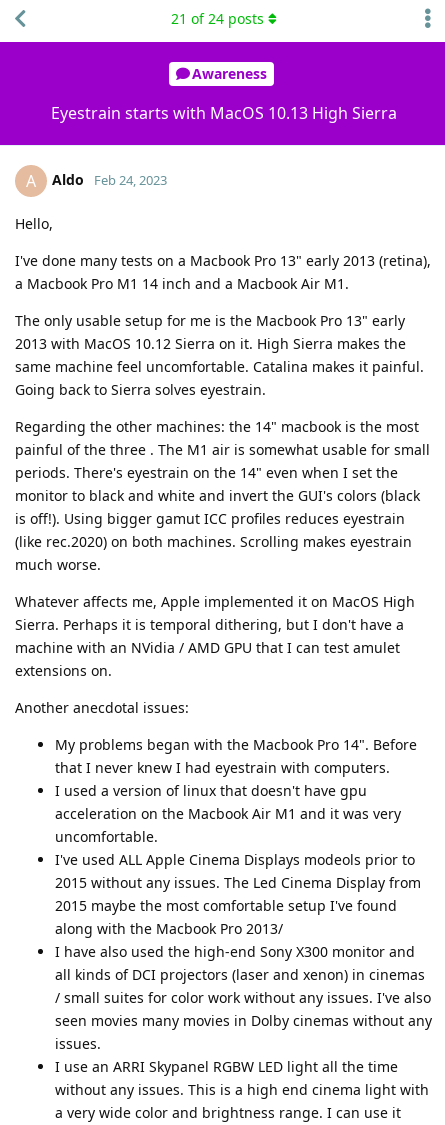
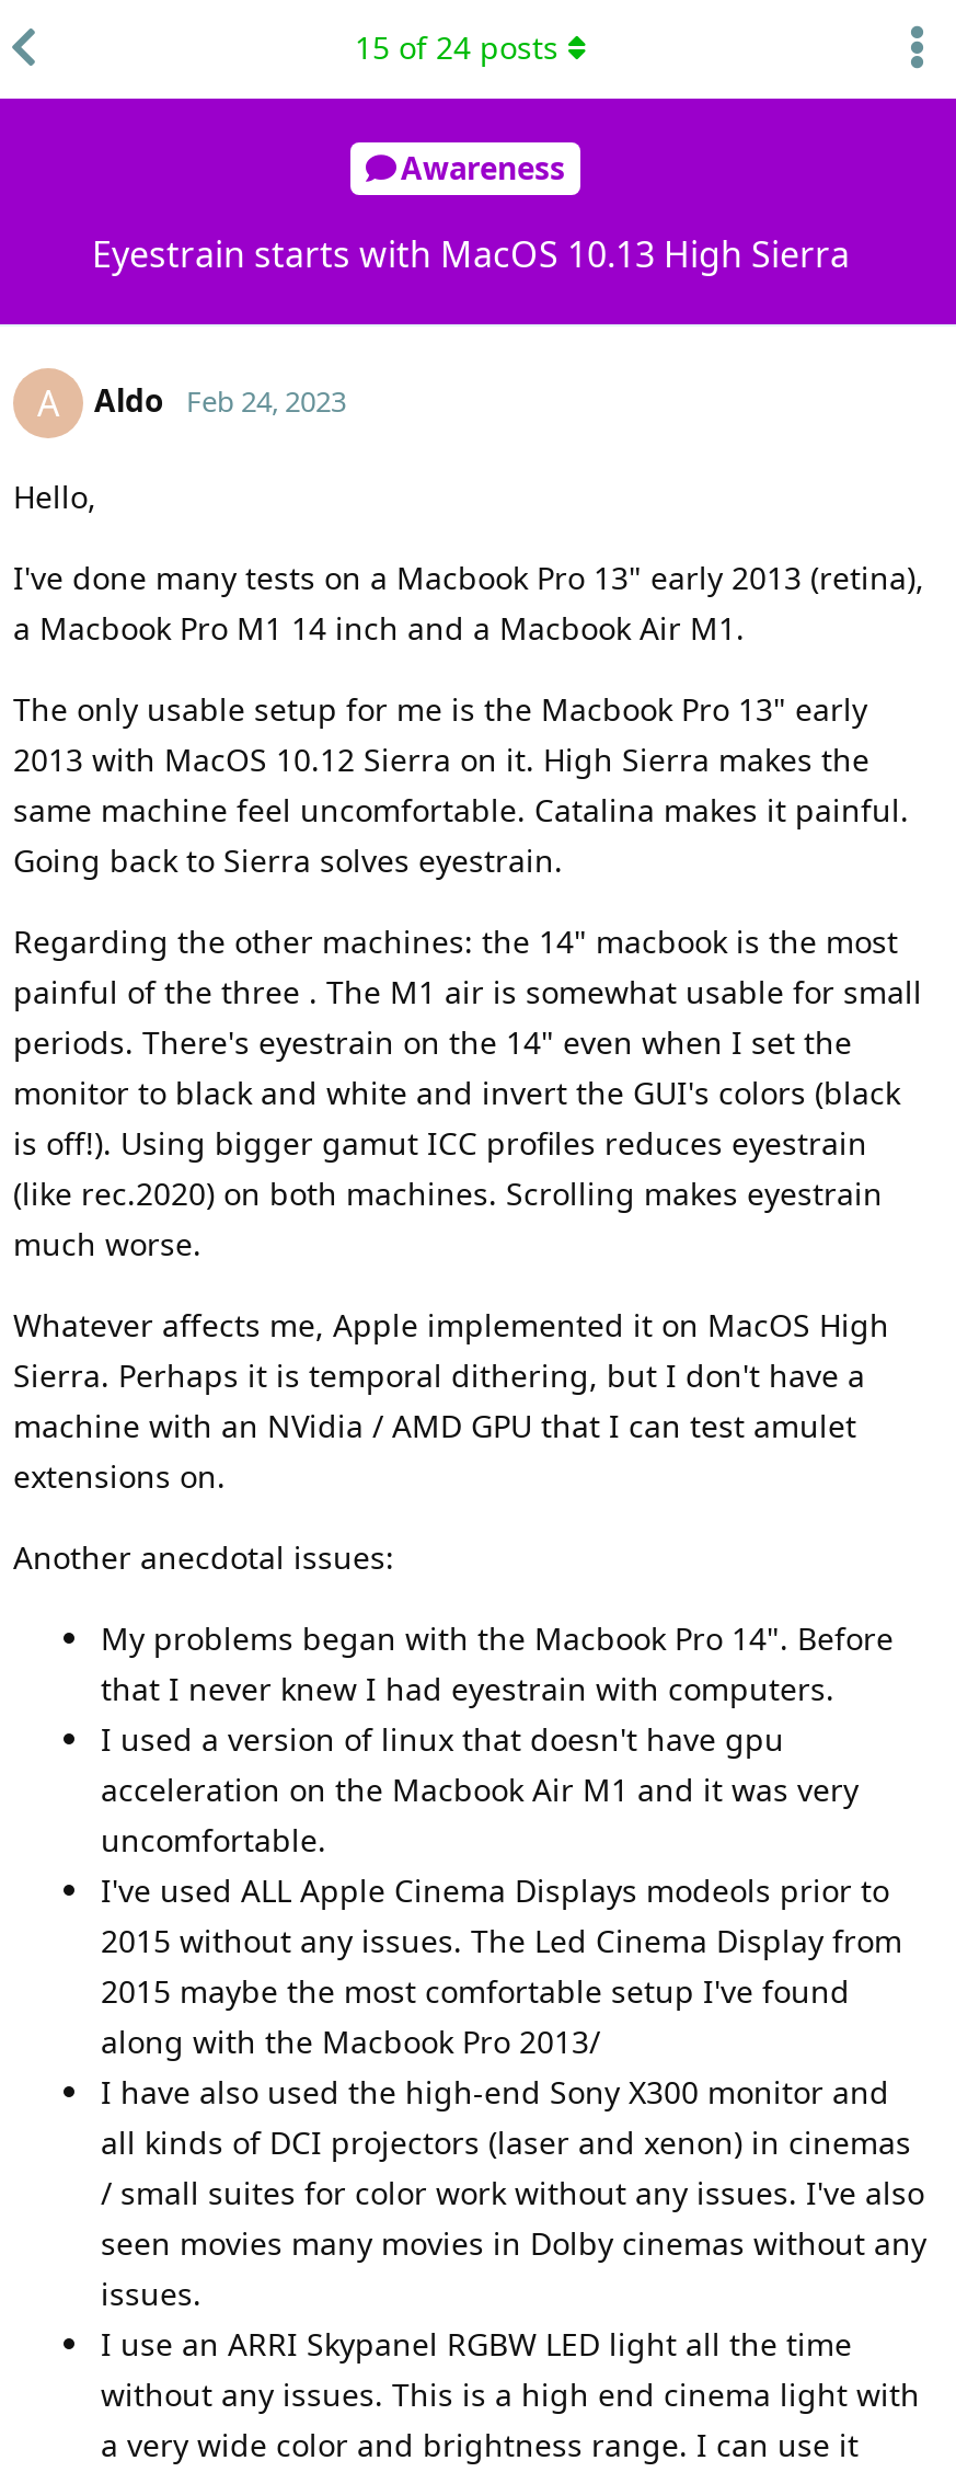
[171,9,264,28] 21 of 24 posts -> [355,26,558,68] 15 of 24 posts

